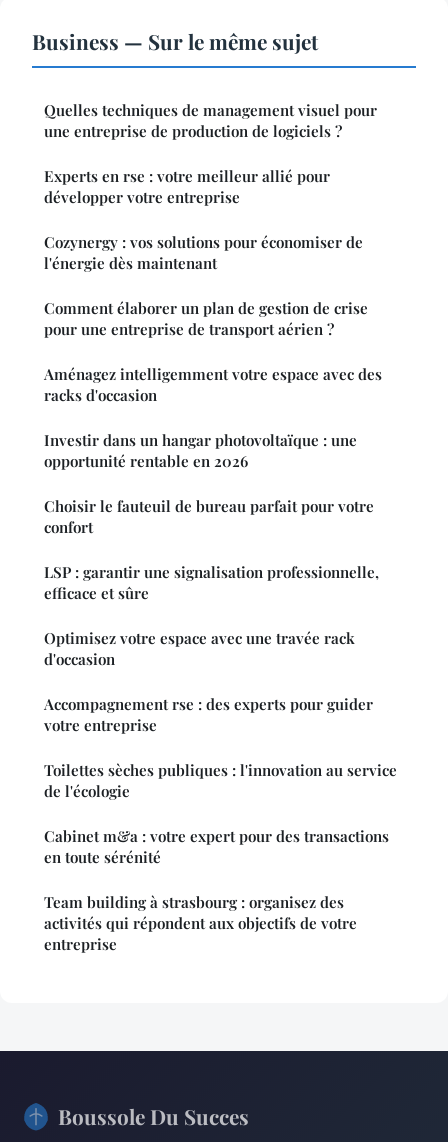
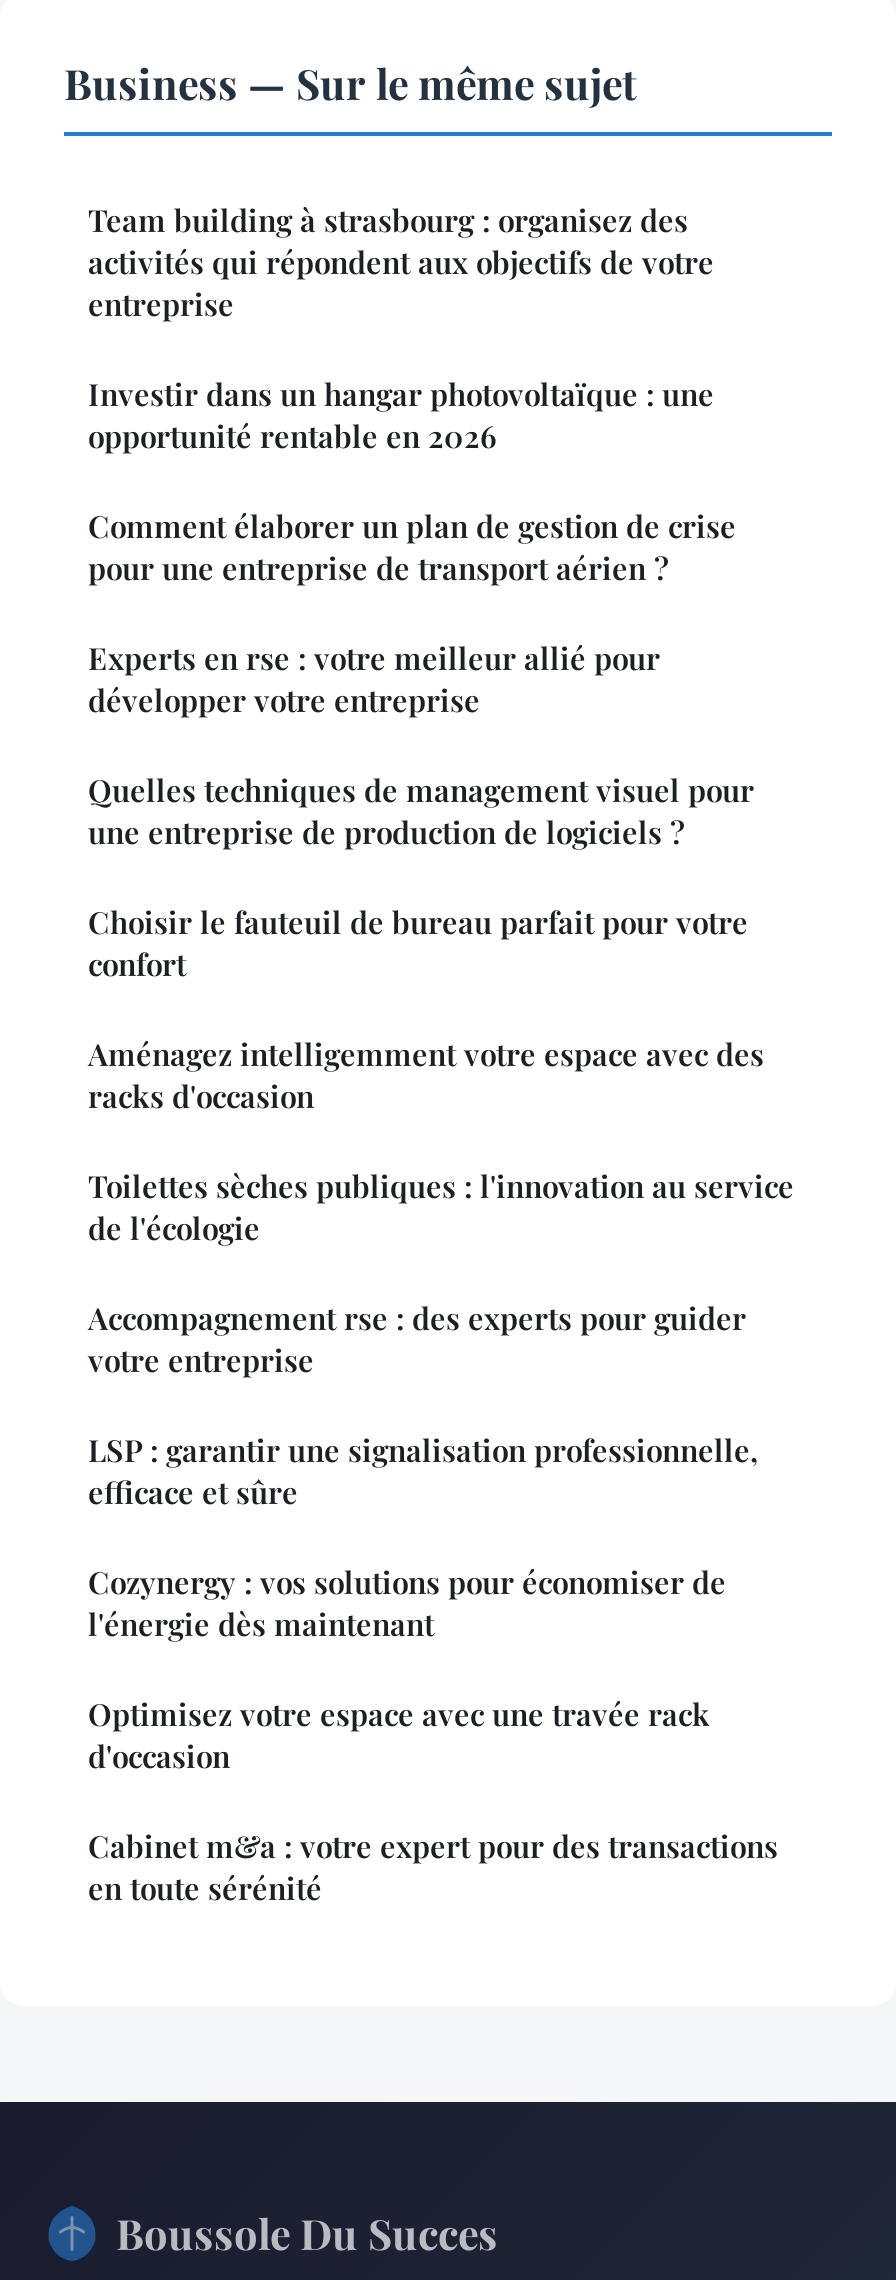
moved [44,99,397,866] -> [88,373,794,1907]: Quelles techniques de management visuel pour | une entreprise de production de logiciels ? | Experts en rse : votre meilleur allié pour | ... | Cabinet m&a : votre expert pour des transactions | en toute sérénité
moved [44,891,357,953] -> [88,199,714,323]: Team building à strasbourg : organisez des | activités qui répondent aux objectifs de votre | entreprise

